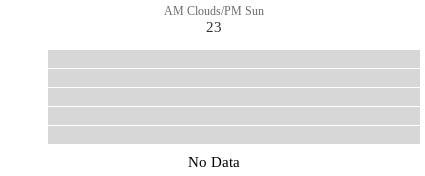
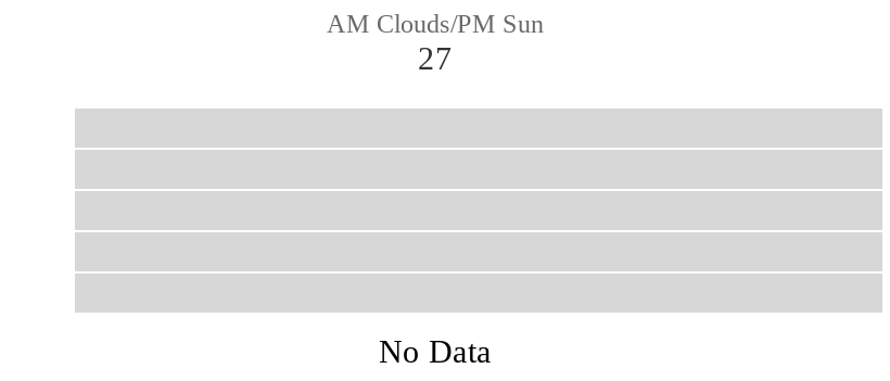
[206,19,222,35] 23 -> [418,41,453,75] 27

